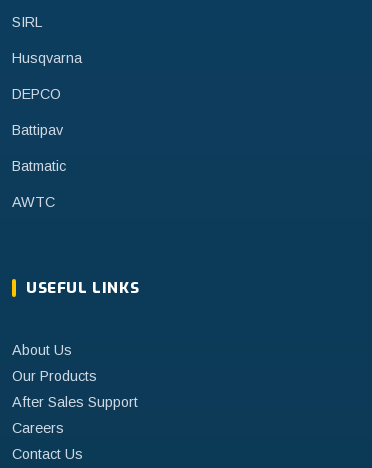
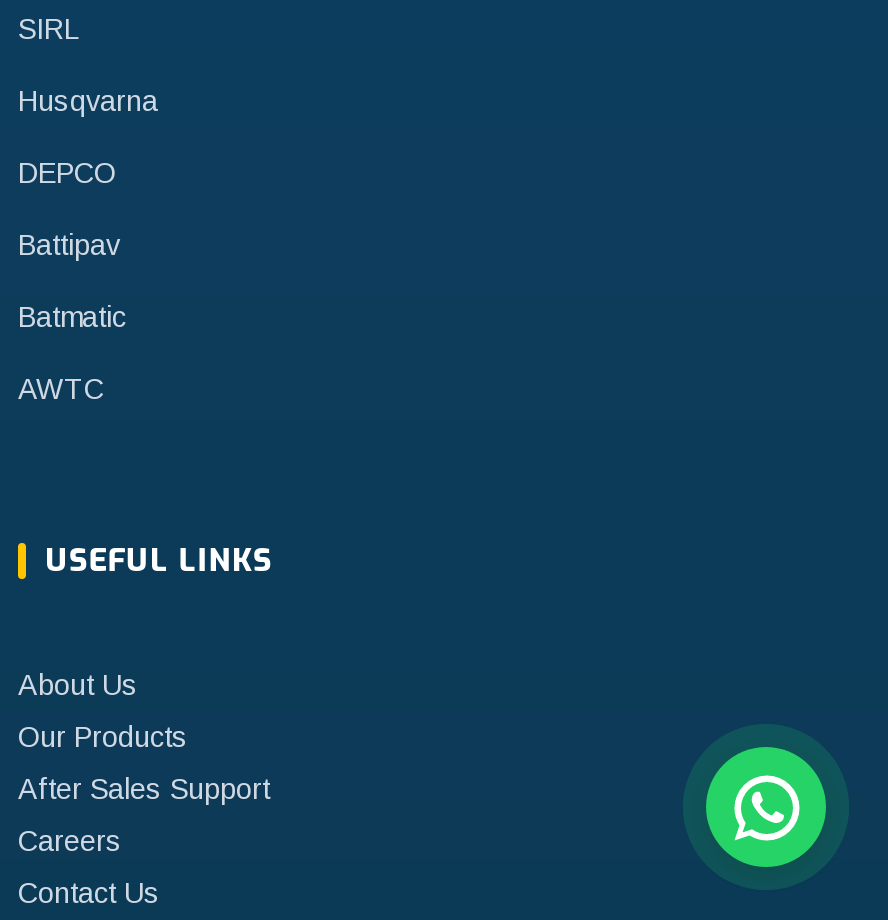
none -> [686,727,846,885] [image]

